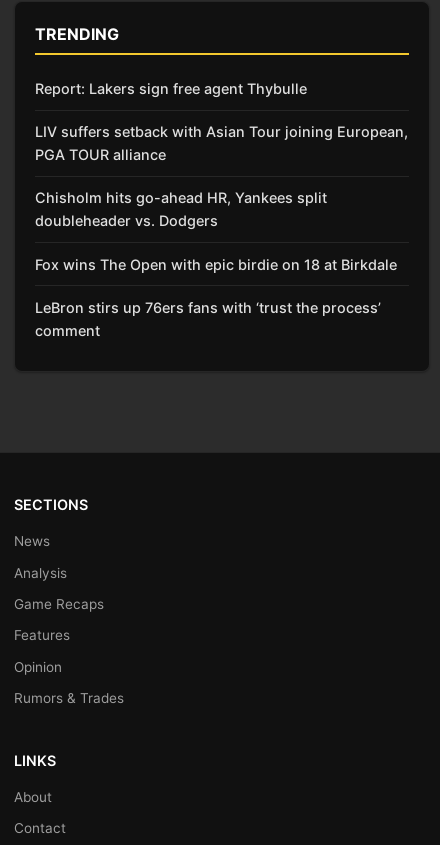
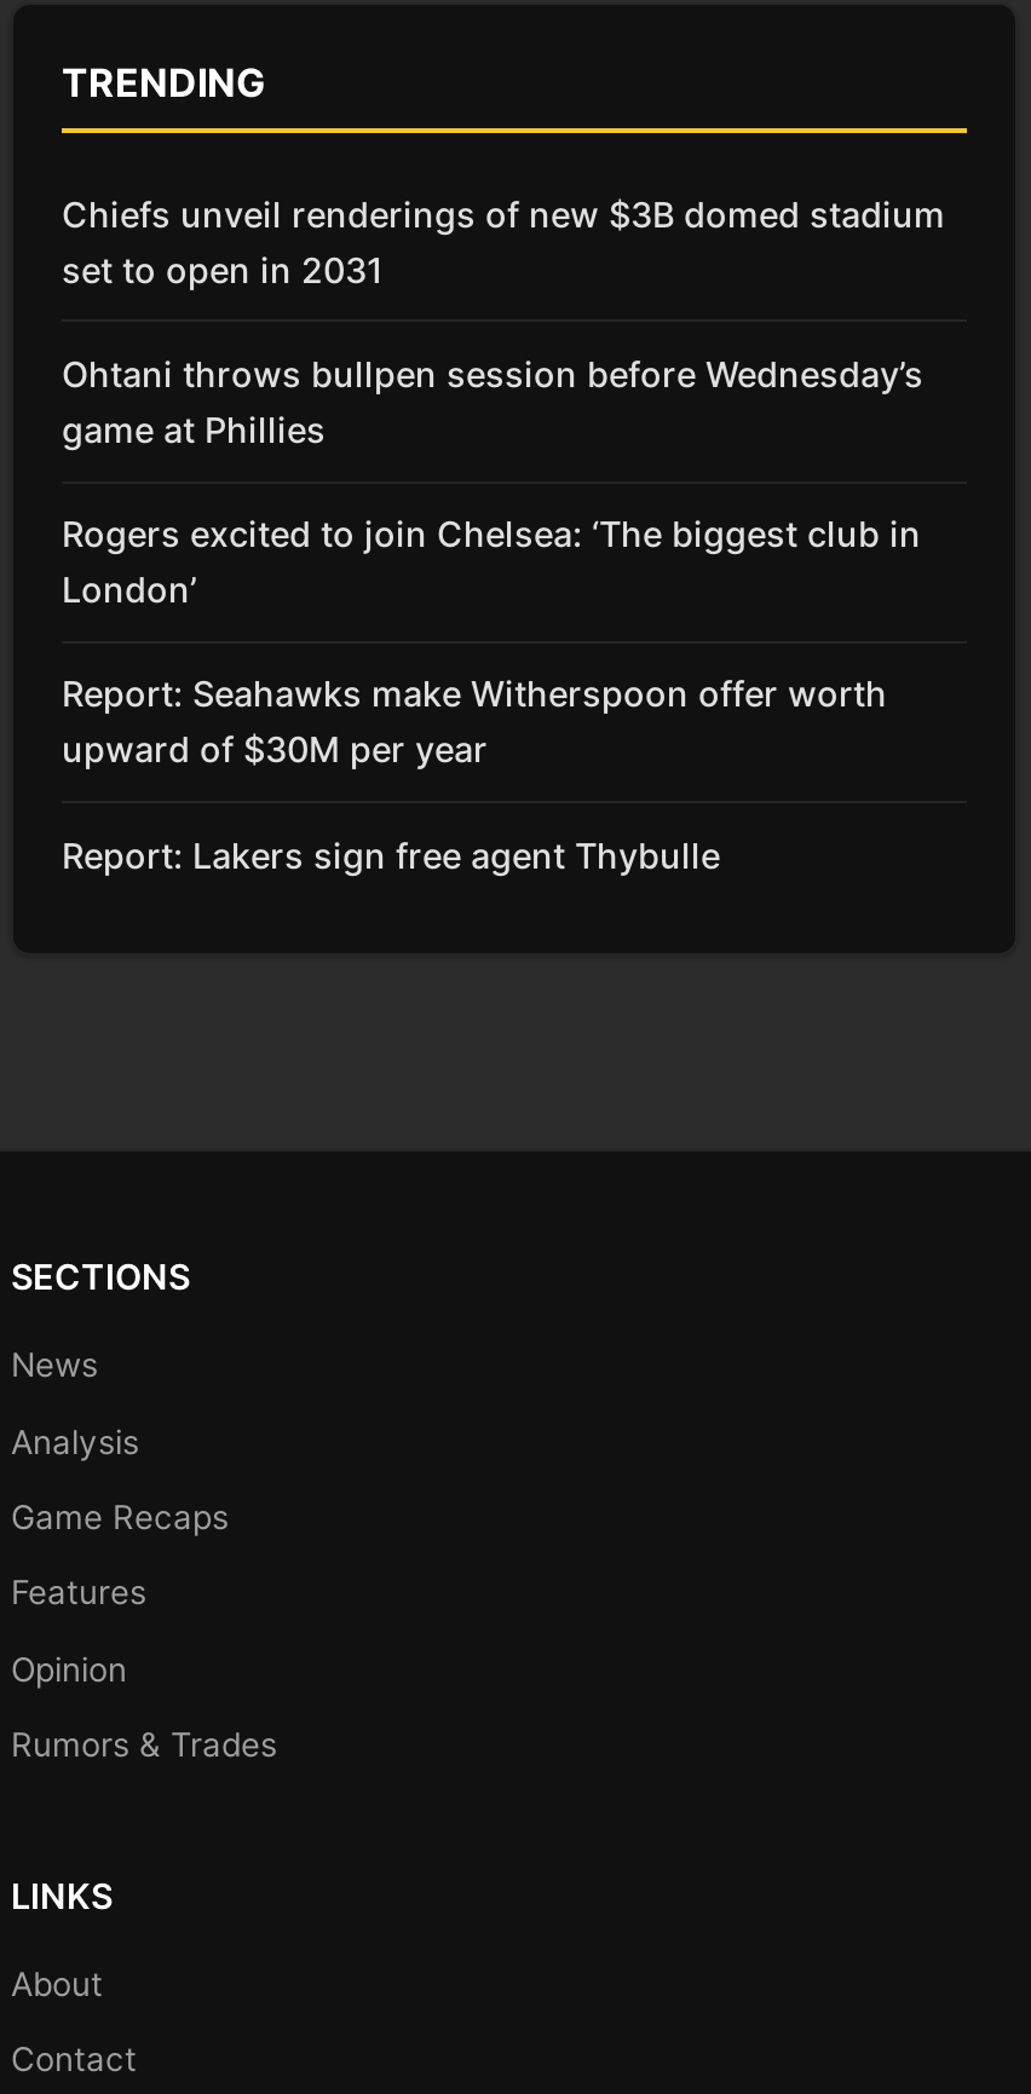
none -> [62,194,945,771] Chiefs unveil renderings of new $3B domed stadium | set to open in 2031 | Ohtani throws bullpen session before Wednesday’s | game at Phillies | Rogers excited to join Chelsea: ‘The biggest club in | London’ | Report: Seahawks make Witherspoon offer worth | upward of $30M per year
moved [35,80,307,97] -> [62,834,720,875]: Report: Lakers sign free agent Thybulle
[35,123,408,339] LIV suffers setback with Asian Tour joining European, | PGA TOUR alliance | Chisholm hits go-ahead HR, Yankees split | doubleheader vs. Dodgers | Fox wins The Open with epic birdie on 18 at Birkdale | LeBron stirs up 76ers fans with ‘trust the process’ | comment -> none

